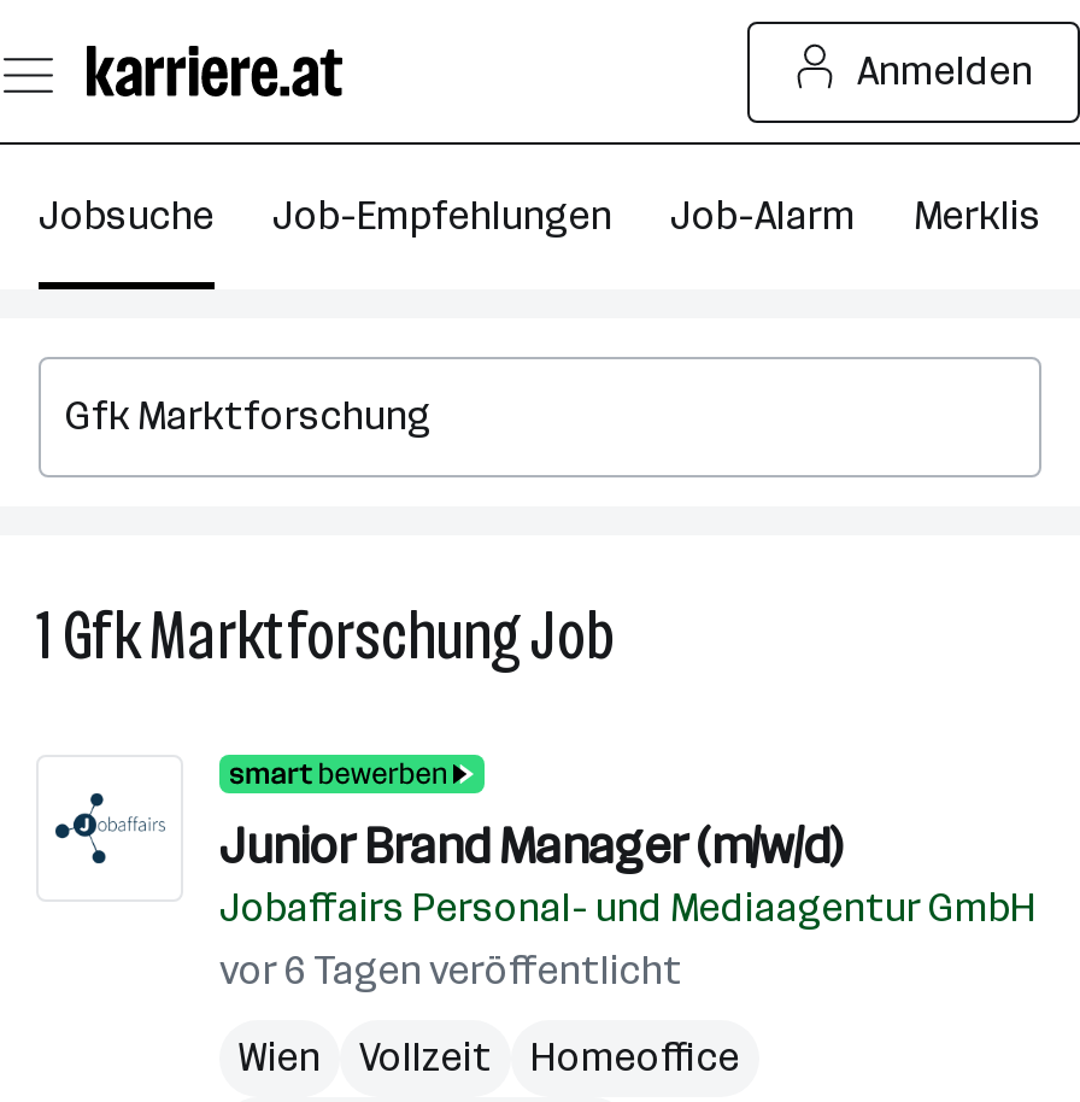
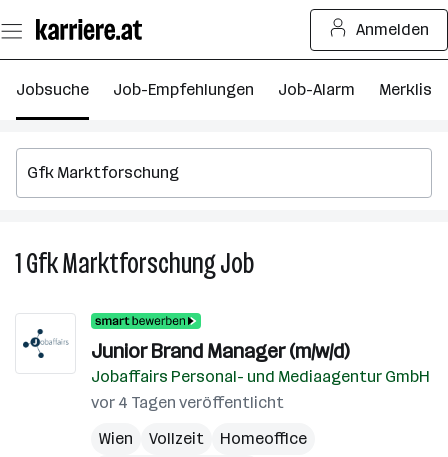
[219,948,682,993] vor 6 Tagen veröffentlicht -> [91,393,284,412] vor 4 Tagen veröffentlicht

